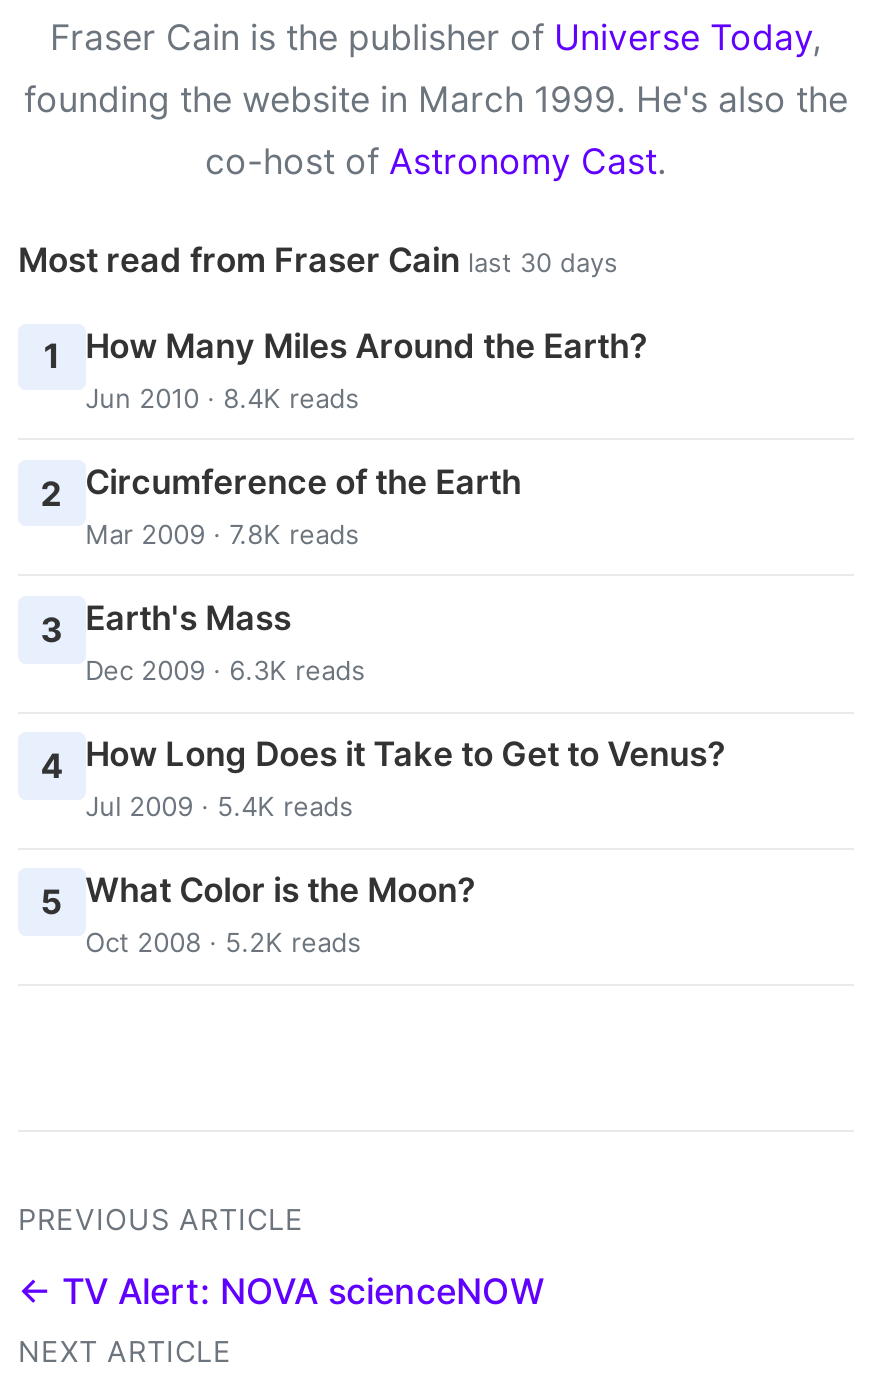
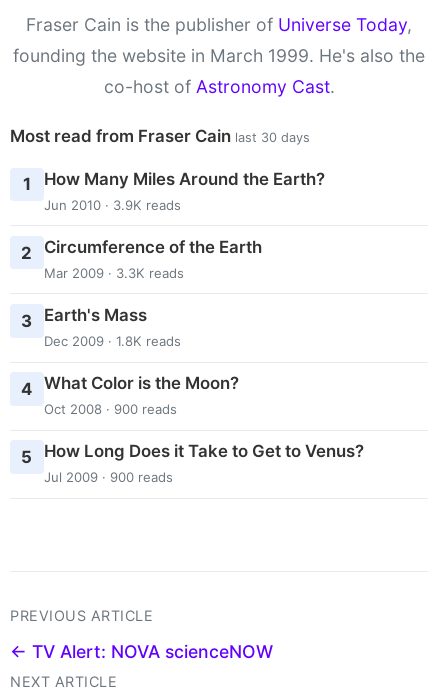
[85,381,359,413] Jun 2010 · 8.4K reads -> [44,196,181,212] Jun 2010 · 3.9K reads
[85,517,359,549] Mar 2009 · 7.8K reads -> [44,265,184,281] Mar 2009 · 3.3K reads
[85,654,365,686] Dec 2009 · 6.3K reads -> [44,333,181,349] Dec 2009 · 1.8K reads
[41,734,725,822] 4 How Long Does it Take to Get to Venus? | Jul 2009 · 5.4K reads -> [21,373,239,417] 4 What Color is the Moon? | Oct 2008 · 900 reads
[41,871,475,959] 5 What Color is the Moon? | Oct 2008 · 5.2K reads -> [21,441,364,485] 5 How Long Does it Take to Get to Venus? | Jul 2009 · 900 reads

